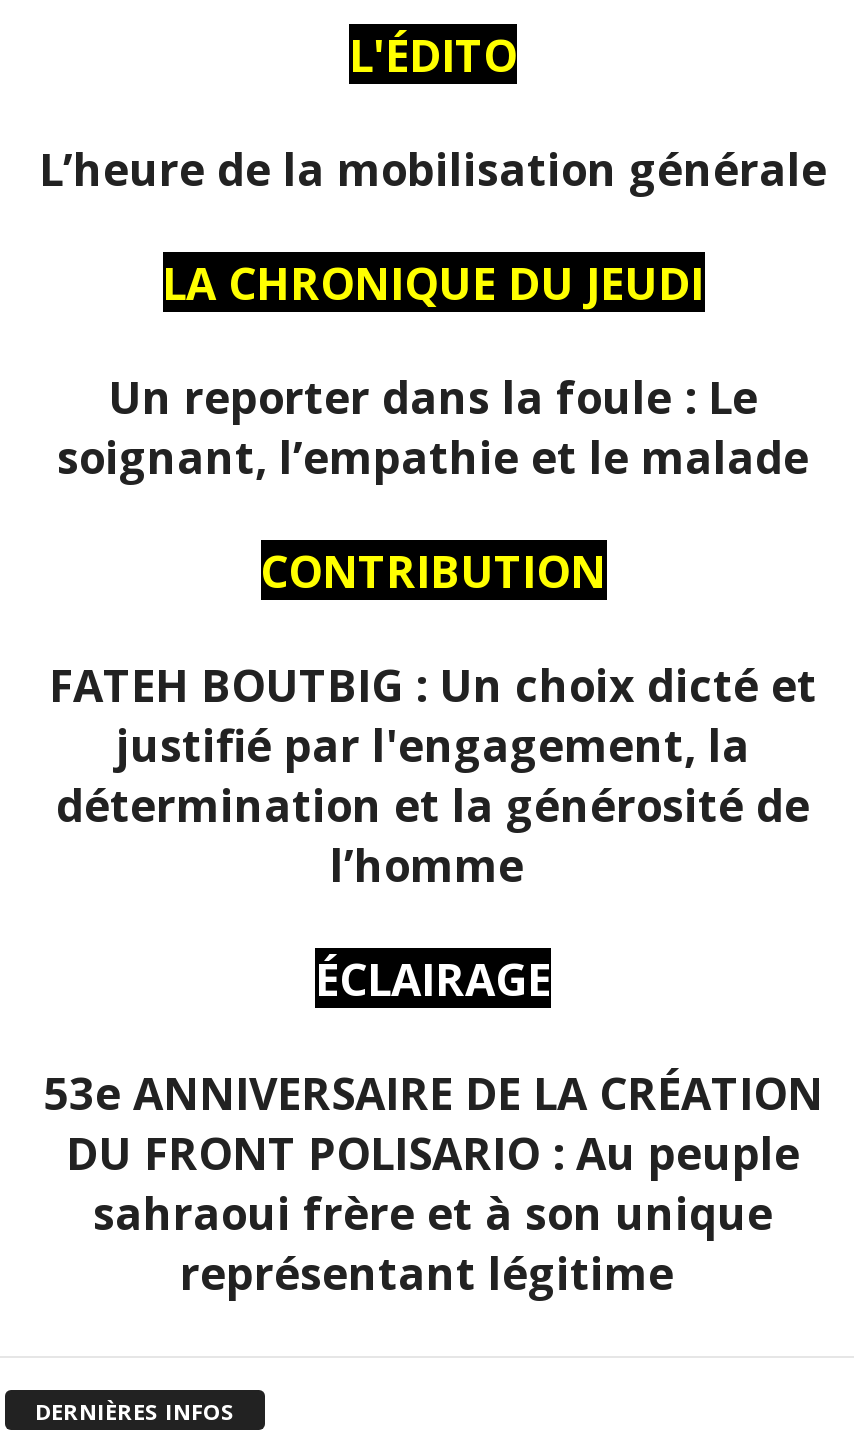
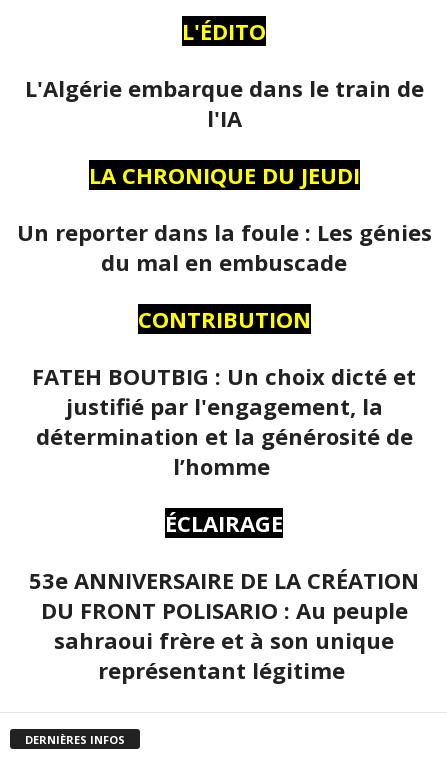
[39,137,827,197] L’heure de la mobilisation générale -> [24,72,423,132] L'Algérie embarque dans le train de | l'IA
[57,365,809,485] Un reporter dans la foule : Le | soignant, l’empathie et le malade -> [16,216,431,276] Un reporter dans la foule : Les génies | du mal en embuscade

